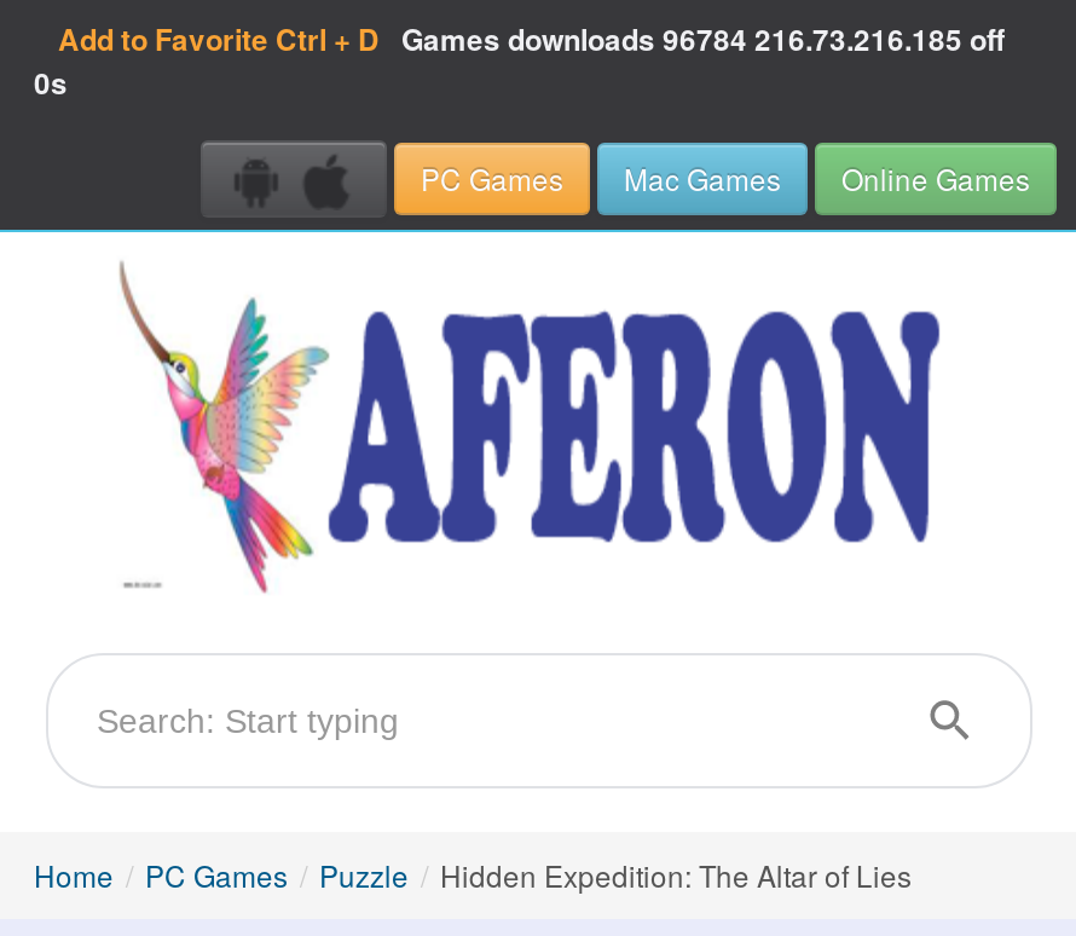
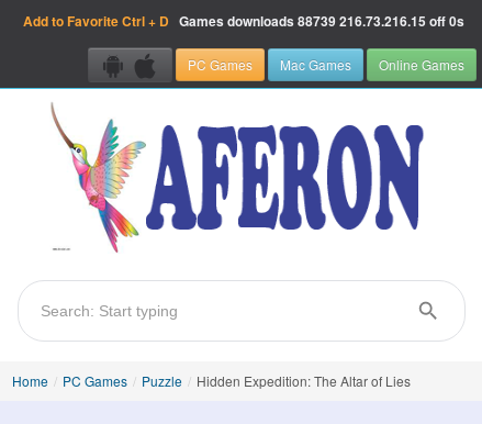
[34,17,1006,104] Add to Favorite Ctrl + D Games downloads 96784 216.73.216.185 off | 0s -> [23,11,464,31] Add to Favorite Ctrl + D Games downloads 88739 216.73.216.15 off 0s

